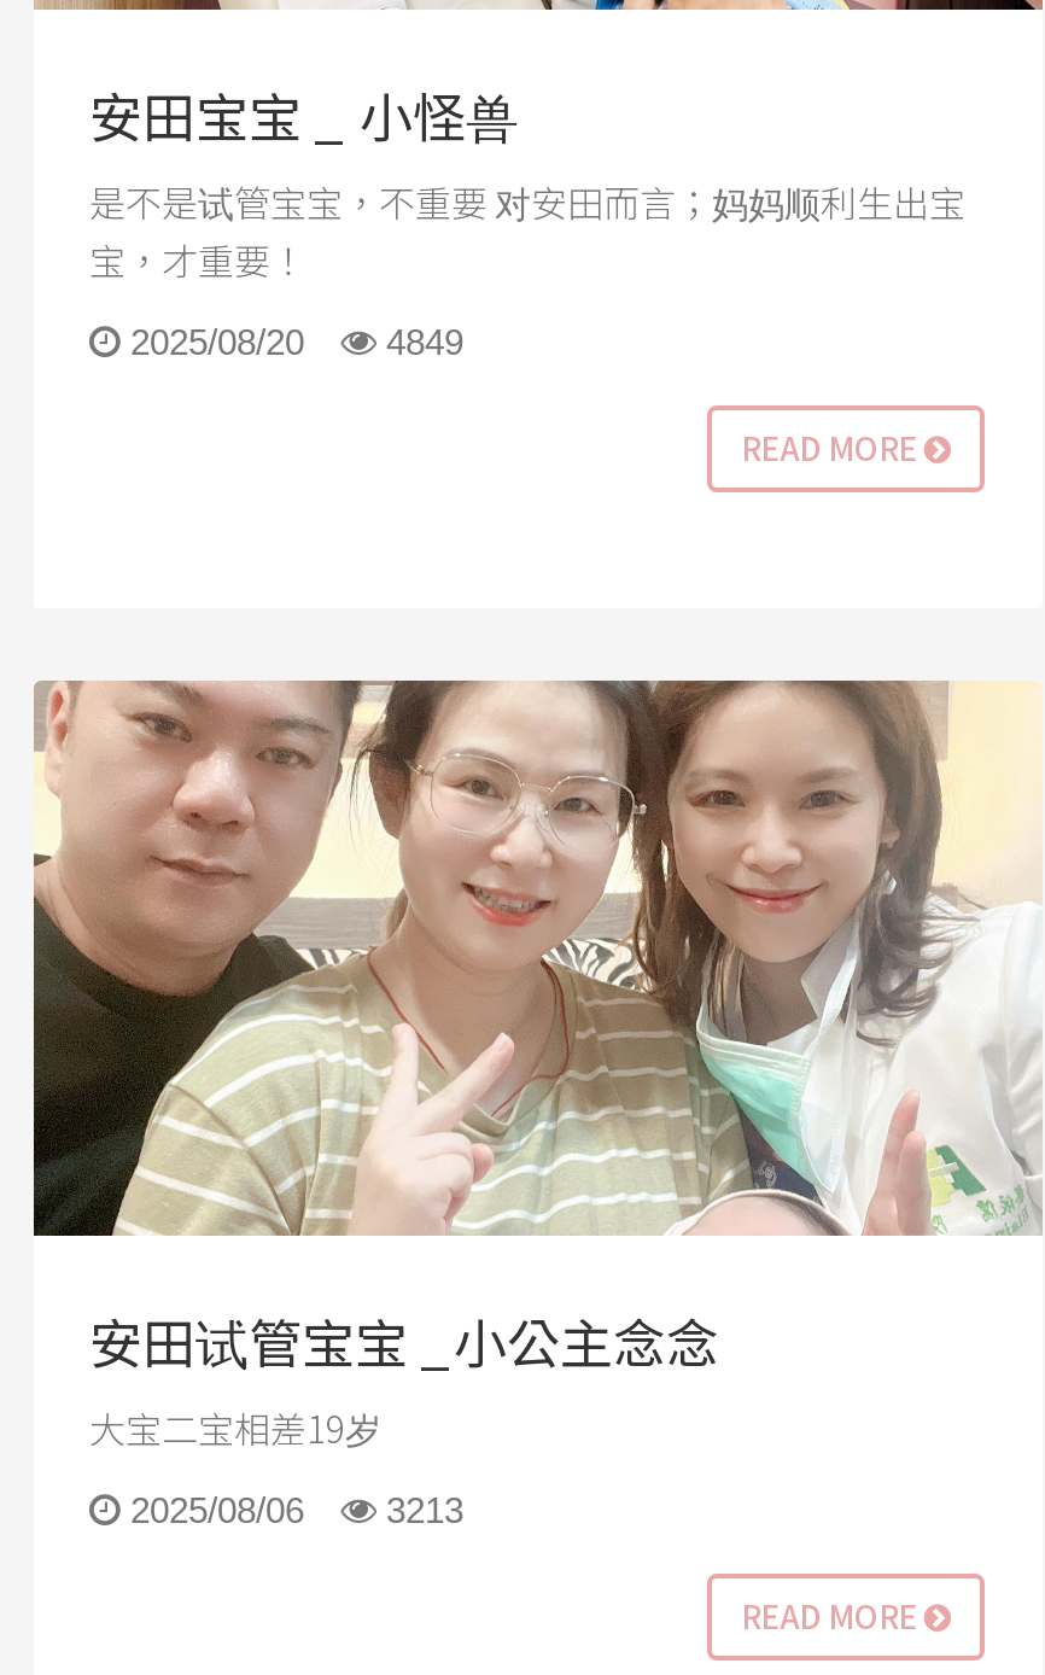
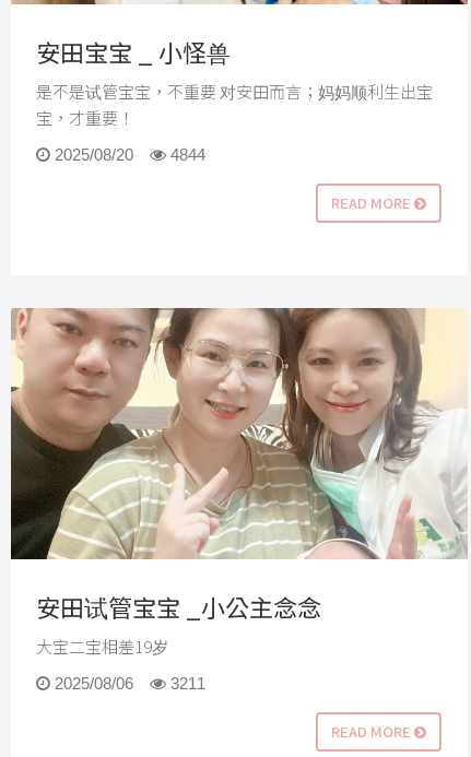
[121,321,463,363] 2025/08/20 4849 -> [50,146,205,164] 2025/08/20 4844
[121,1490,463,1531] 2025/08/06 3213 -> [50,674,205,693] 2025/08/06 3211

